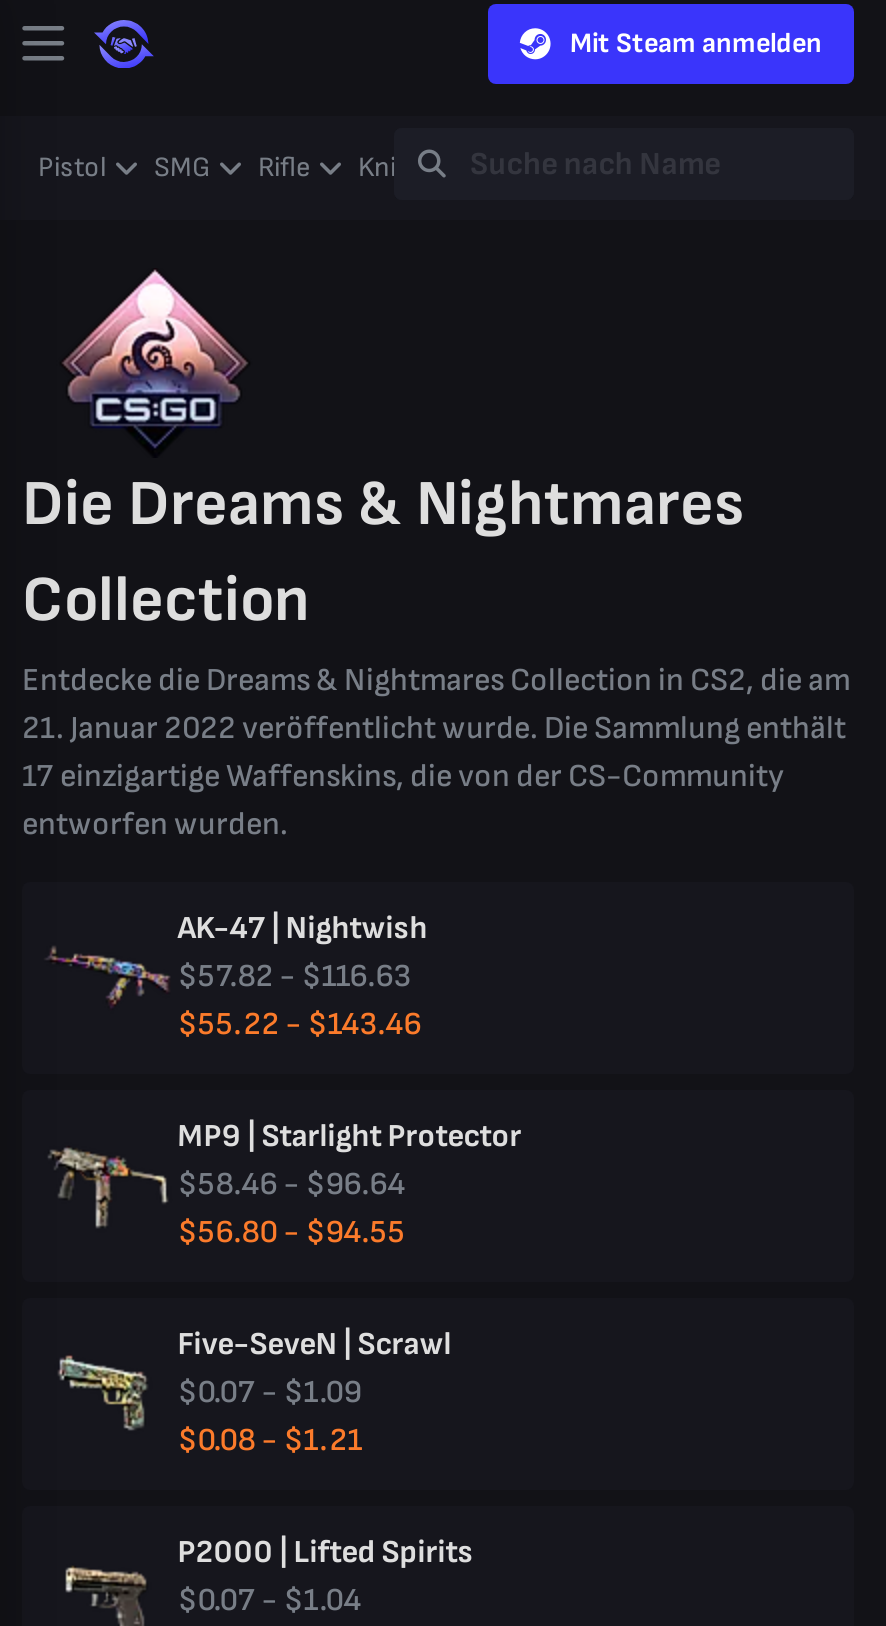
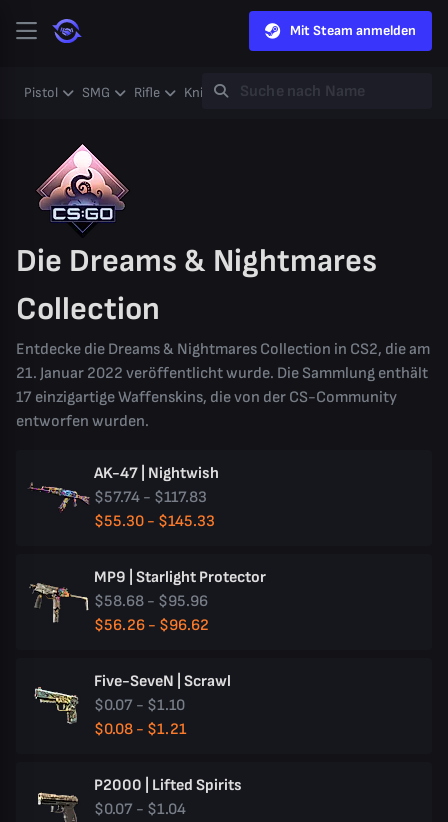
[178,958,412,996] $57.82 - $116.63 -> [94,488,207,507] $57.74 - $117.83
[178,1006,422,1044] $55.22 - $143.46 -> [94,512,215,531] $55.30 - $145.33
[178,1166,406,1204] $58.46 - $96.64 -> [94,592,208,611] $58.68 - $95.96
[178,1214,406,1252] $56.80 - $94.55 -> [94,616,209,635] $56.26 - $96.62
[178,1374,362,1412] $0.07 - $1.09 -> [94,696,185,715] $0.07 - $1.10

